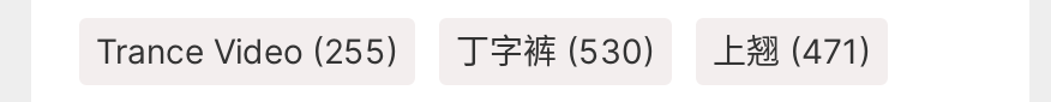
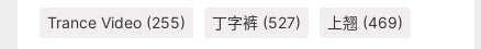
[456,30,655,71] 丁字裤(530) -> [212,13,301,32] 丁字裤(527)
[713,30,871,71] 上翘(471) -> [327,13,403,32] 上翘(469)

